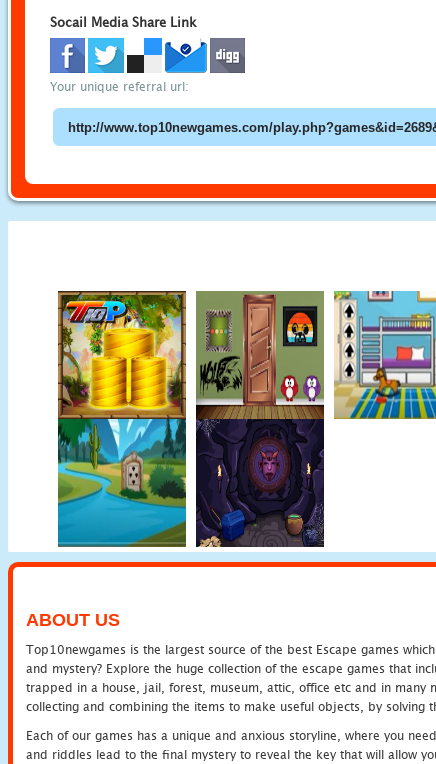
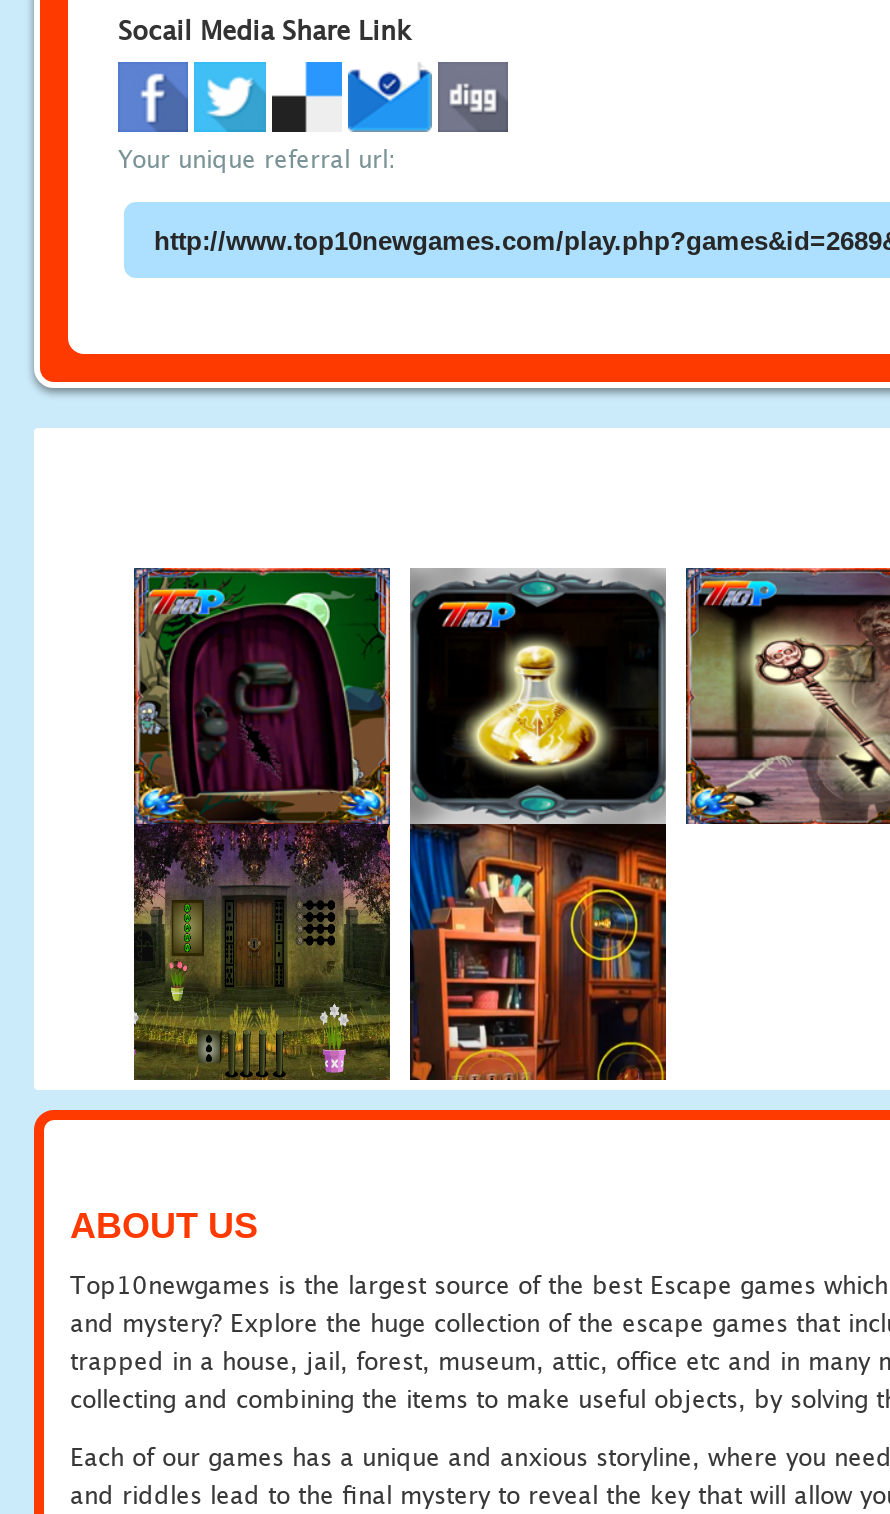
[57,290,187,547] [image] -> [132,566,392,1080] [image]
[195,291,325,548] [image] -> [408,568,668,1082] [image]
[333,290,433,420] [image] -> [684,566,884,826] [image]

